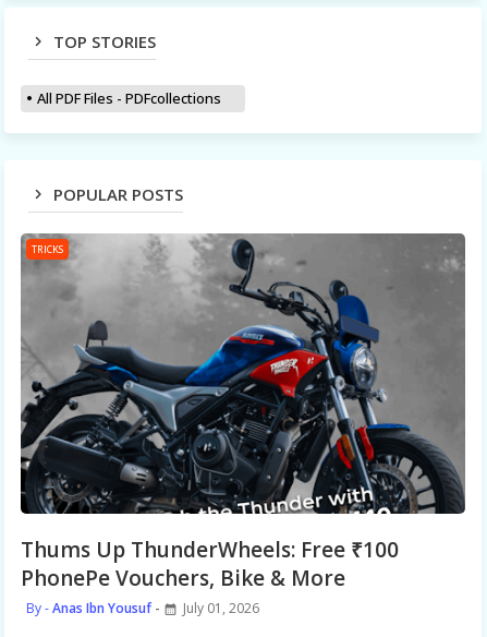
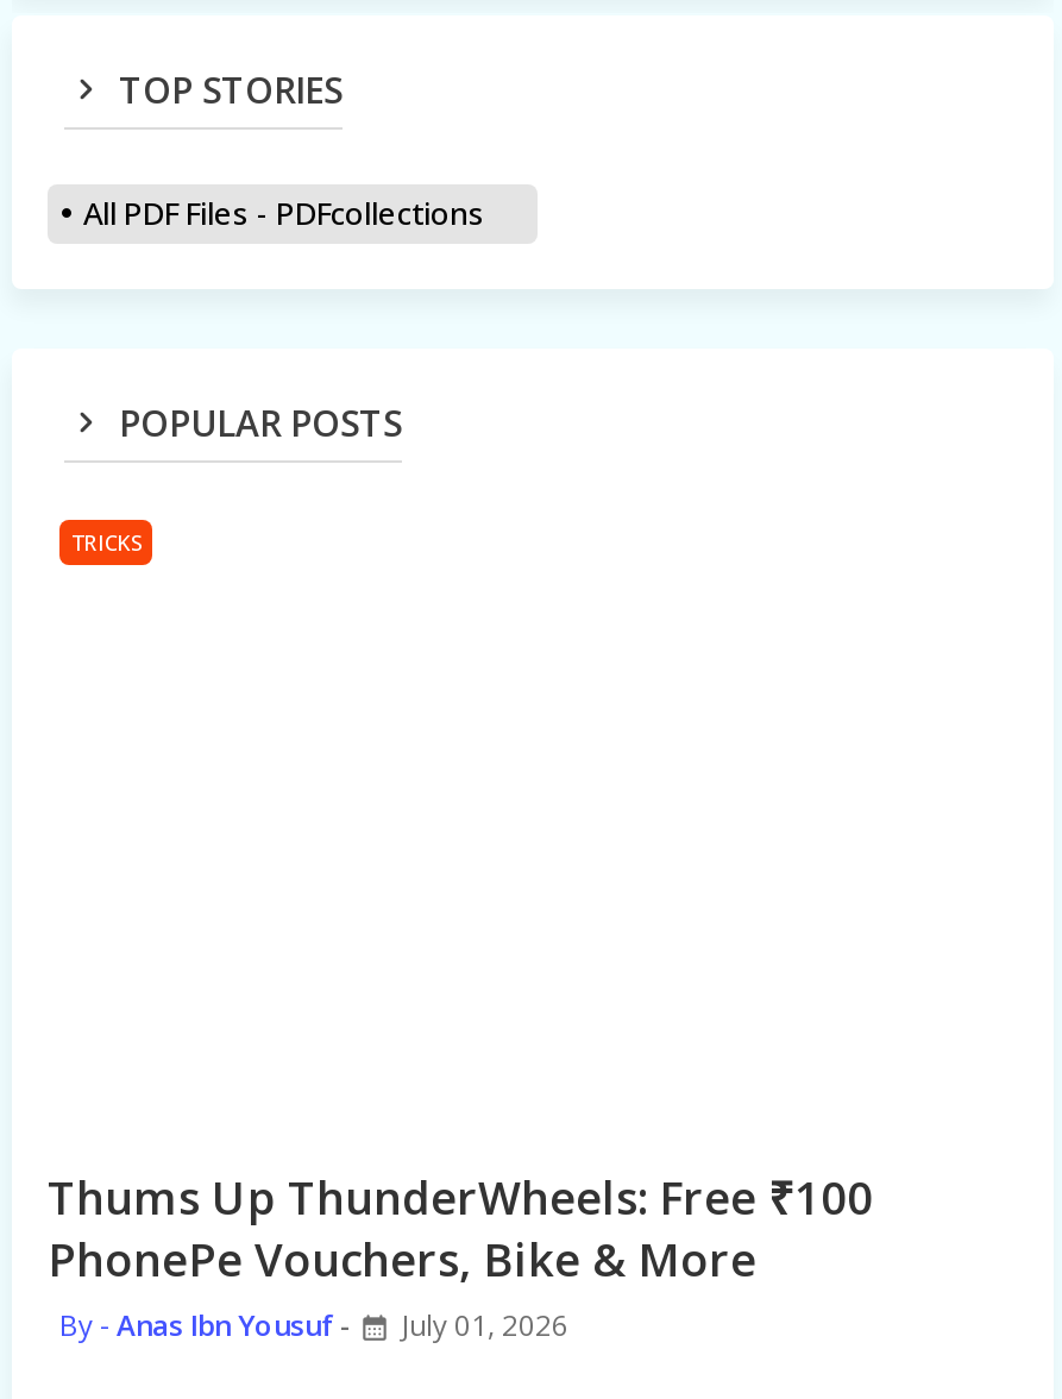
[20,232,466,515] [image] -> none

